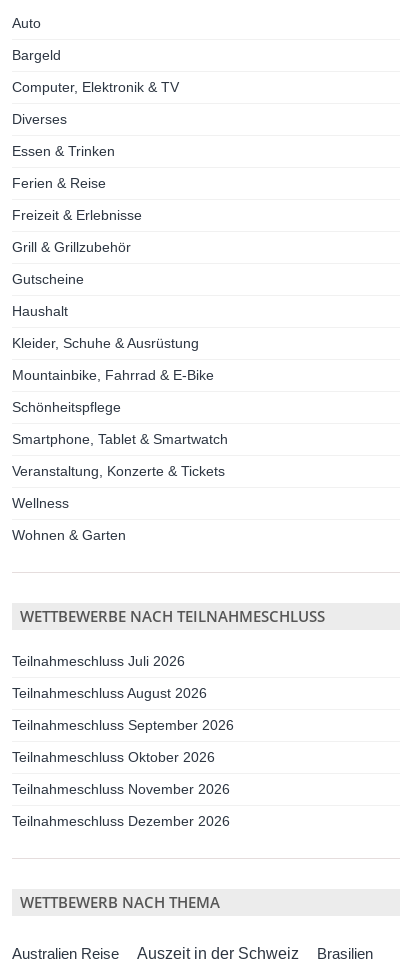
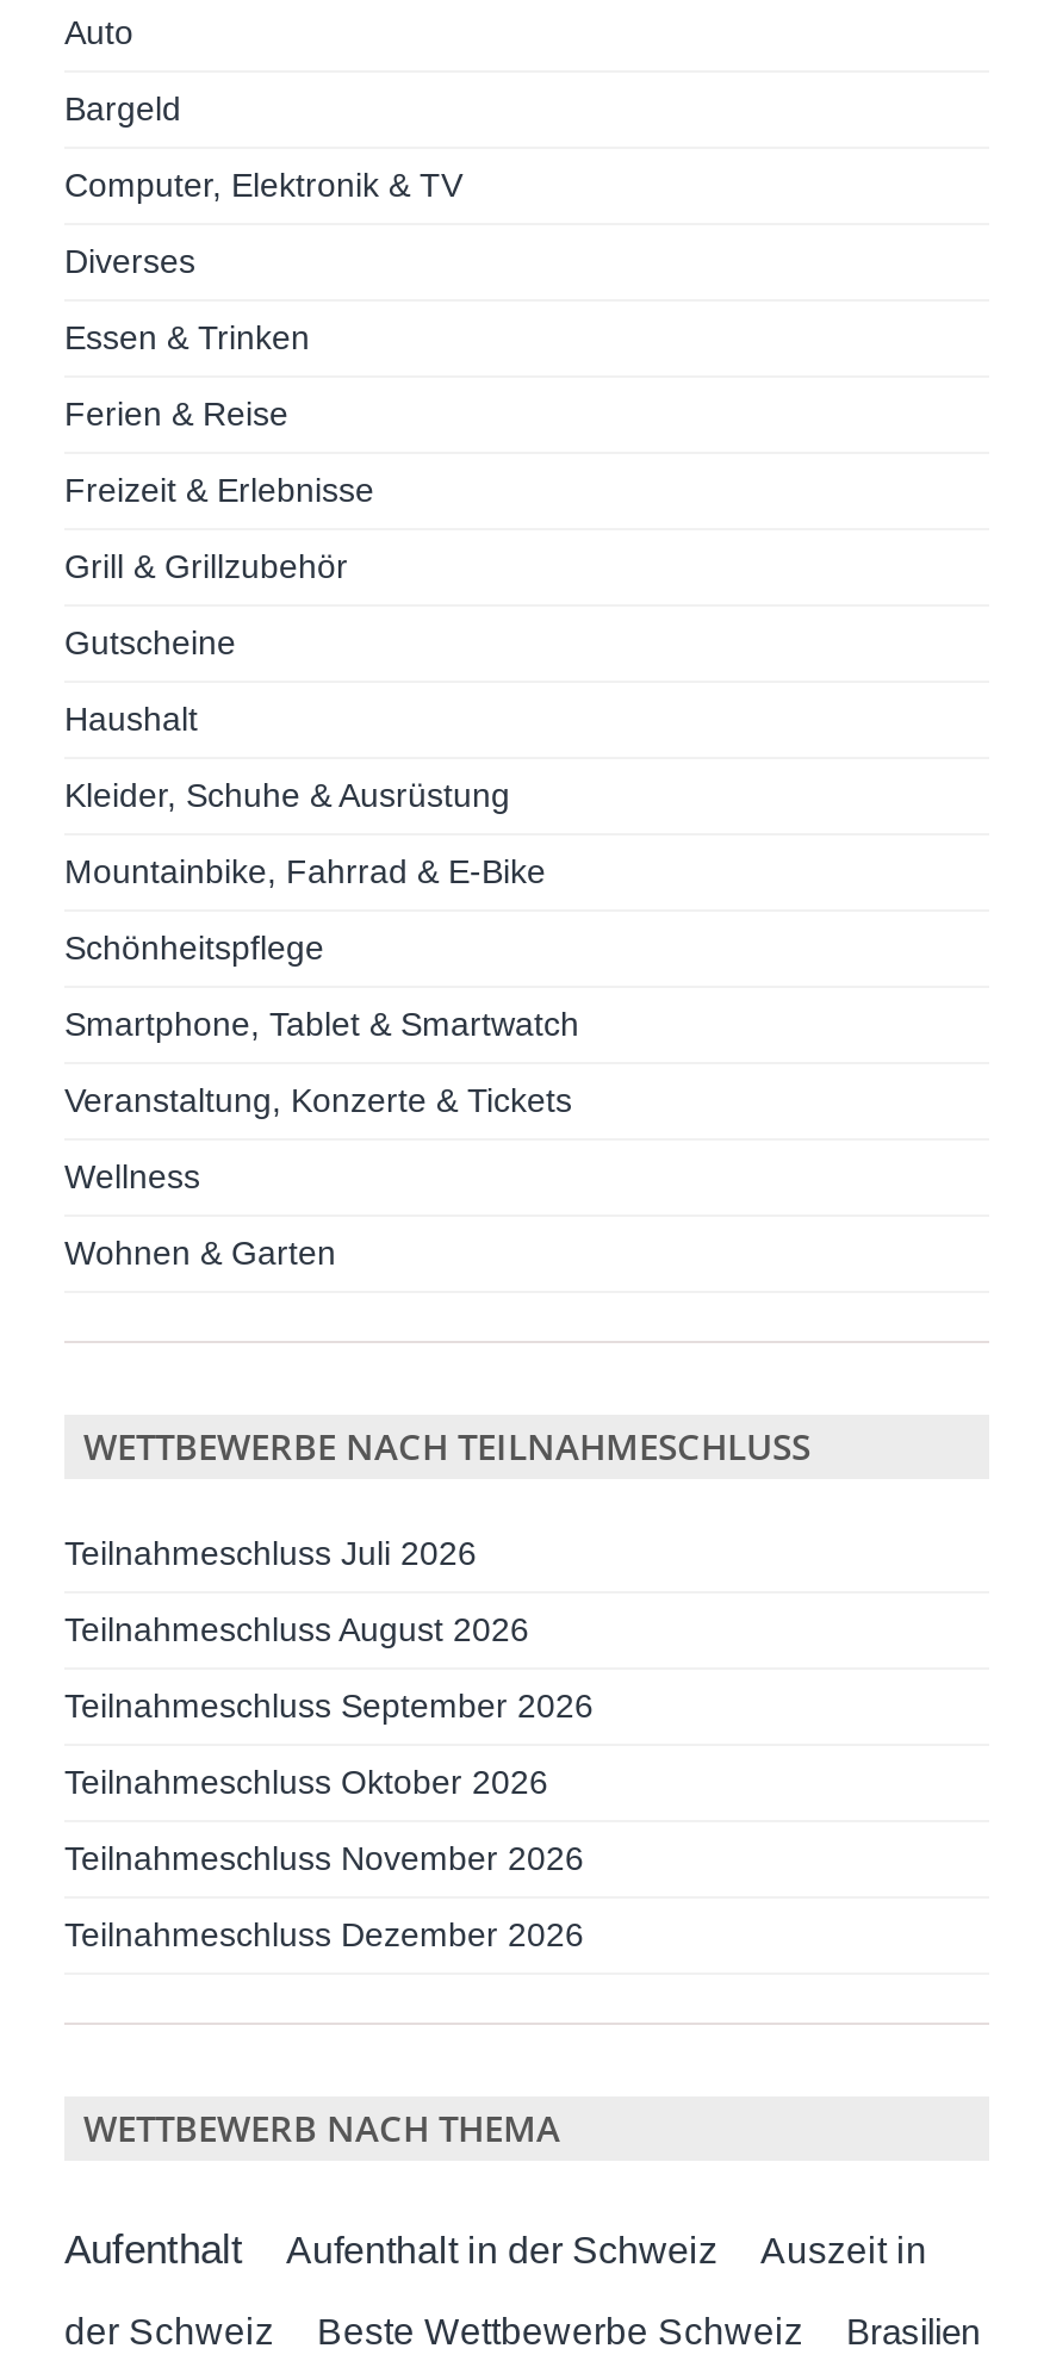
[12,944,299,962] Australien Reise | Auszeit in der Schweiz -> [64,2227,927,2351] Aufenthalt | Aufenthalt in der Schweiz | Auszeit in | der Schweiz | Beste Wettbewerbe Schweiz

